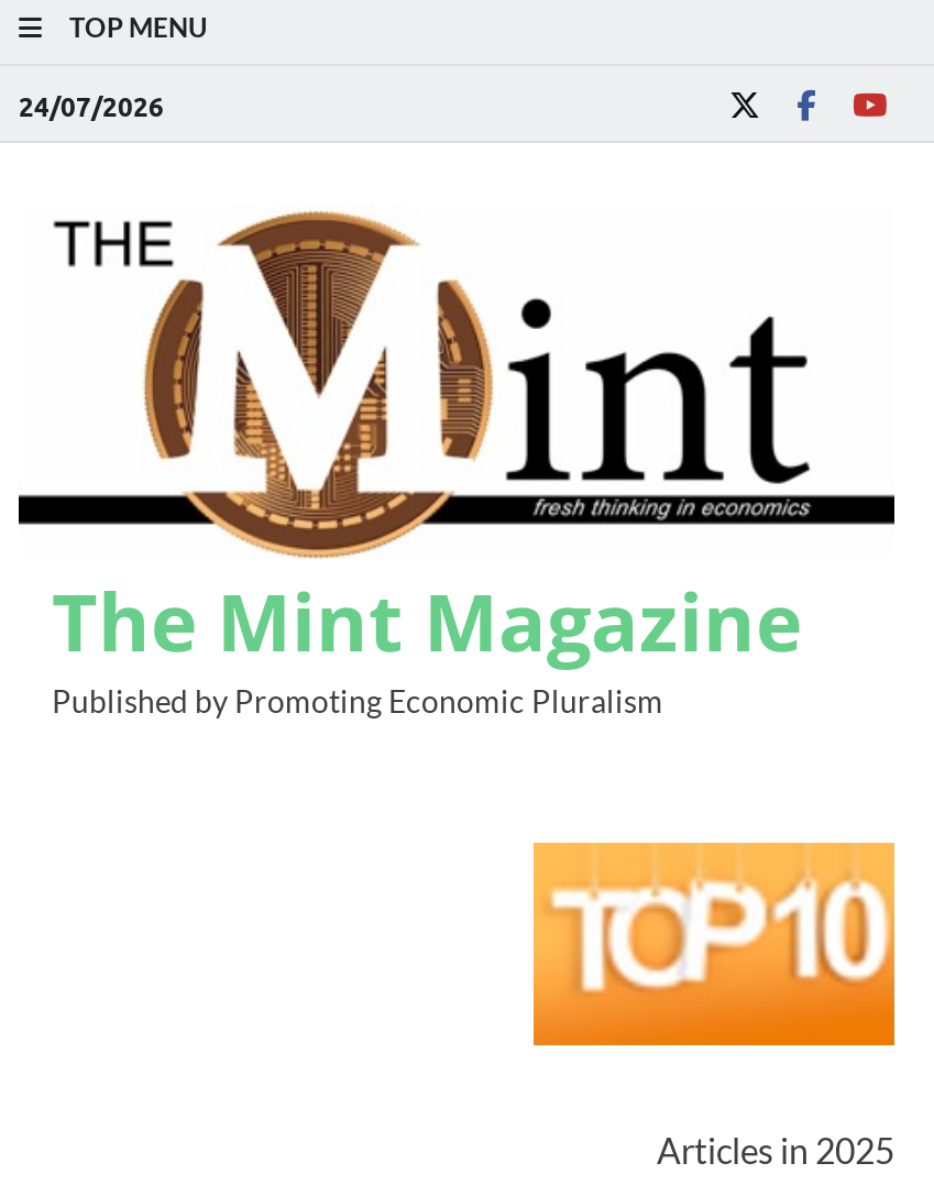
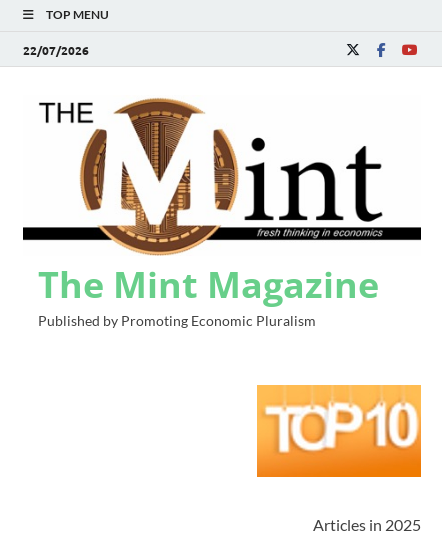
[19,87,164,122] 24/07/2026 -> [23,41,89,57] 22/07/2026

